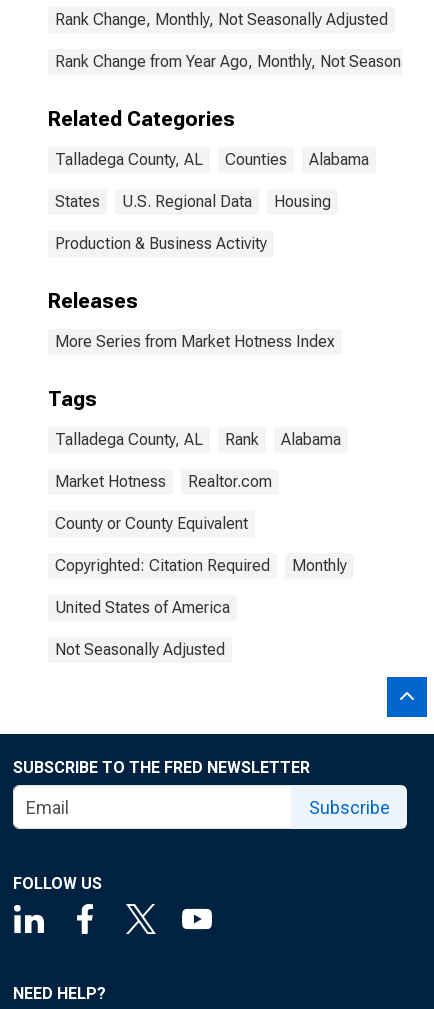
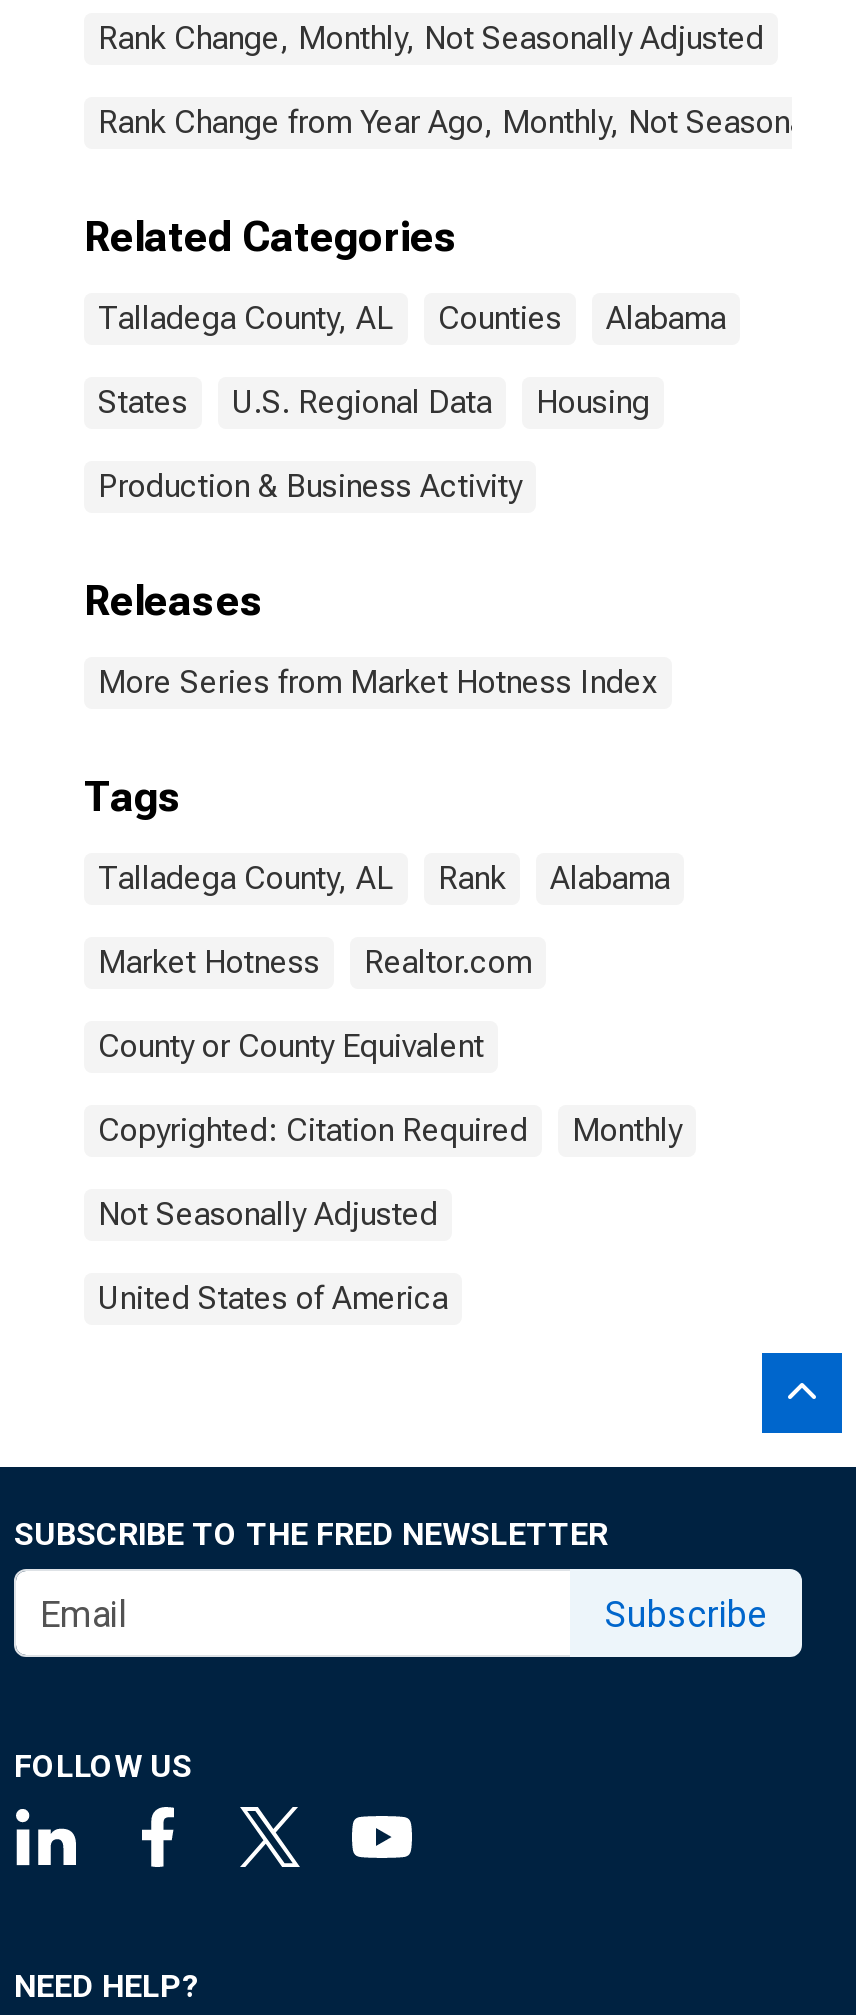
moved [55,598,230,617] -> [98,1279,448,1317]: United States of America
moved [55,640,225,659] -> [98,1195,438,1233]: Not Seasonally Adjusted

